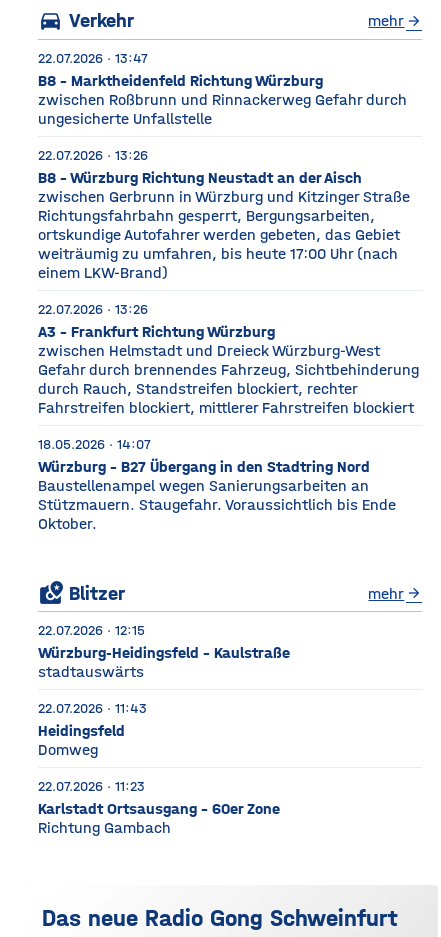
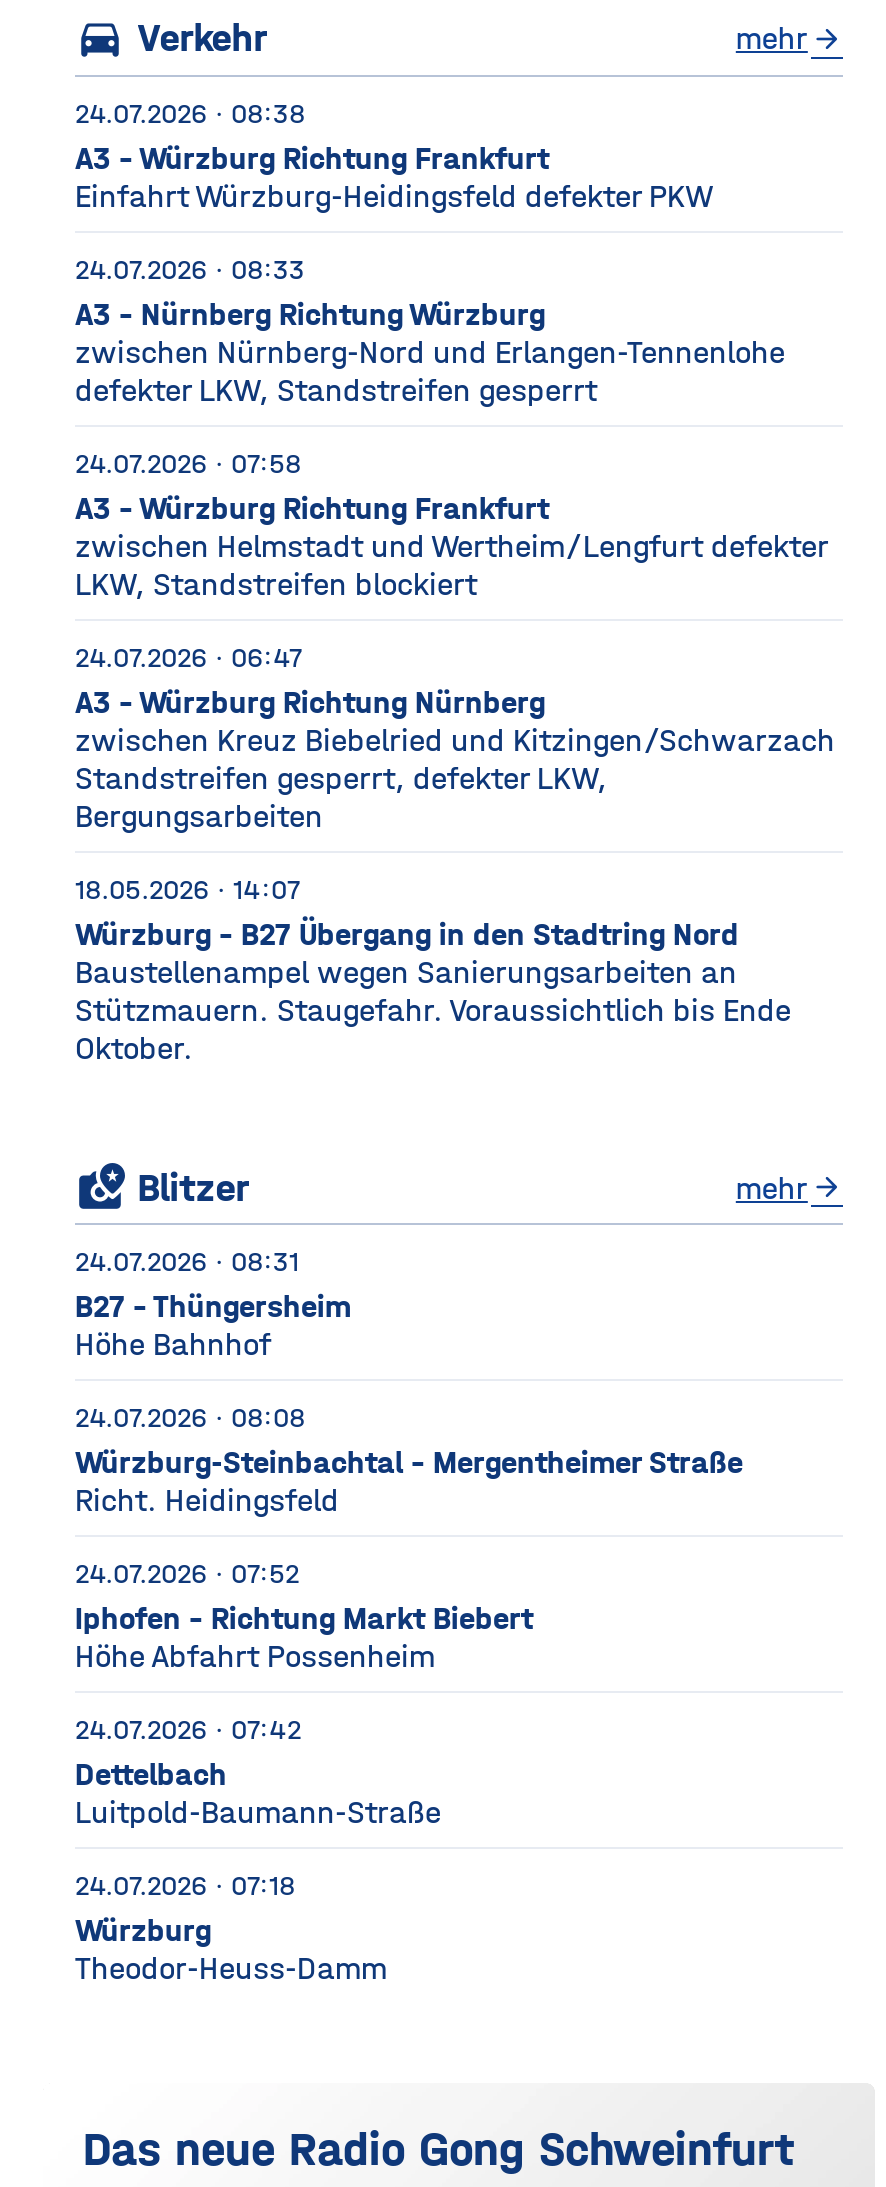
[38,50,419,417] 22.07.2026 · 13:47 | B8 - Marktheidenfeld Richtung Würzburg | zwischen Roßbrunn und Rinnackerweg Gefahr durch | ungesicherte Unfallstelle | 22.07.2026 · 13:26 | B8 - Würzburg Richtung Neustadt an der Aisch | zwischen Gerbrunn in Würzburg und Kitzinger Straße | Richtungsfahrbahn gesperrt, Bergungsarbeiten, | ortskundige Autofahrer werden gebeten, das Gebiet | weiträumig zu umfahren, bis heute 17:00 Uhr (nach | einem LKW-Brand) | 22.07.2026 · 13:26 | A3 - Frankfurt Richtung Würzburg | zwischen Helmstadt und Dreieck Würzburg-West | Gefahr durch brennendes Fahrzeug, Sichtbehinderung | durch Rauch, Standstreifen blockiert, rechter | Fahrstreifen blockiert, mittlerer Fahrstreifen blockiert -> [75,97,835,835] 24.07.2026 · 08:38 | A3 - Würzburg Richtung Frankfurt | Einfahrt Würzburg-Heidingsfeld defekter PKW | 24.07.2026 · 08:33 | A3 - Nürnberg Richtung Würzburg | zwischen Nürnberg-Nord und Erlangen-Tennenlohe | defekter LKW, Standstreifen gesperrt | 24.07.2026 · 07:58 | A3 - Würzburg Richtung Frankfurt | zwischen Helmstadt und Wertheim/Lengfurt defekter | LKW, Standstreifen blockiert | 24.07.2026 · 06:47 | A3 - Würzburg Richtung Nürnberg | zwischen Kreuz Biebelried und Kitzingen/Schwarzach | Standstreifen gesperrt, defekter LKW, | Bergungsarbeiten
[38,622,290,837] 22.07.2026 · 12:15 | Würzburg-Heidingsfeld - Kaulstraße | stadtauswärts | 22.07.2026 · 11:43 | Heidingsfeld | Domweg | 22.07.2026 · 11:23 | Karlstadt Ortsausgang - 60er Zone | Richtung Gambach -> [75,1246,743,1988] 24.07.2026 · 08:31 | B27 - Thüngersheim | Höhe Bahnhof | 24.07.2026 · 08:08 | Würzburg-Steinbachtal - Mergentheimer Straße | Richt. Heidingsfeld | 24.07.2026 · 07:52 | Iphofen - Richtung Markt Biebert | Höhe Abfahrt Possenheim | 24.07.2026 · 07:42 | Dettelbach | Luitpold-Baumann-Straße | 24.07.2026 · 07:18 | Würzburg | Theodor-Heuss-Damm

